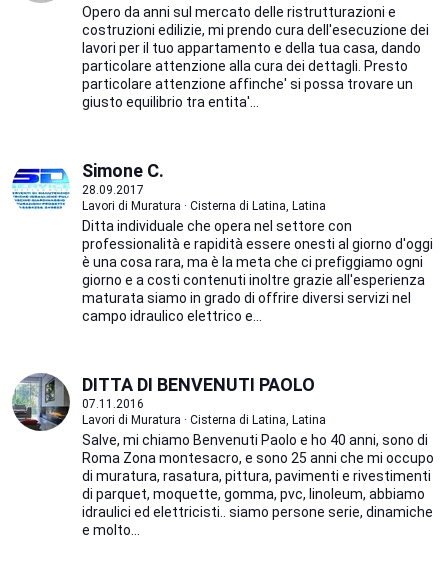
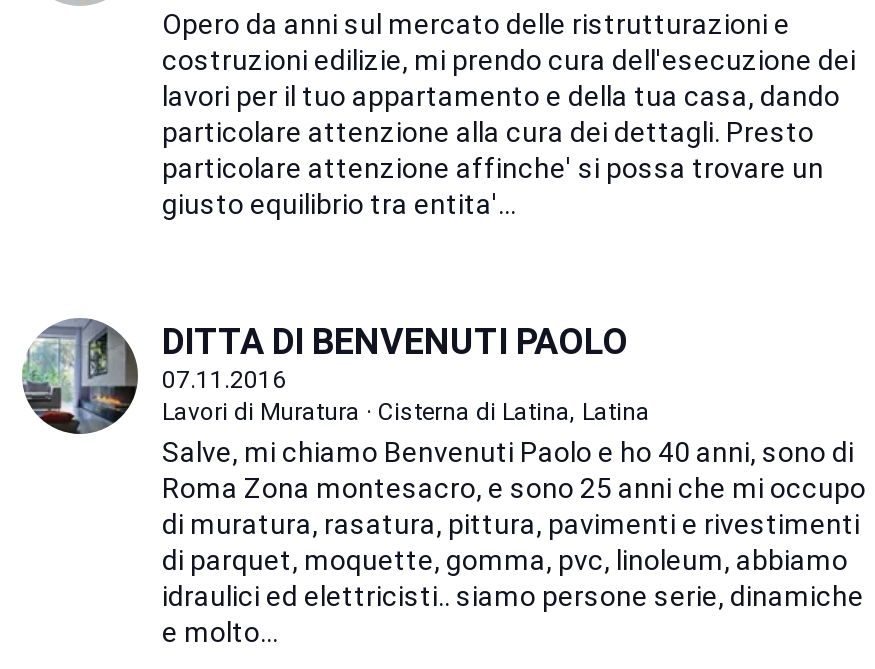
[12,159,433,324] [image] | Simone C. | 28.09.2017 | Lavori di Muratura · Cisterna di Latina, Latina | Ditta individuale che opera nel settore con | professionalità e rapidità essere onesti al giorno d'oggi | è una cosa rara, ma è la meta che ci prefiggiamo ogni | giorno e a costi contenuti inoltre grazie all'esperienza | maturata siamo in grado di offrire diversi servizi nel | campo idraulico elettrico e... -> none

